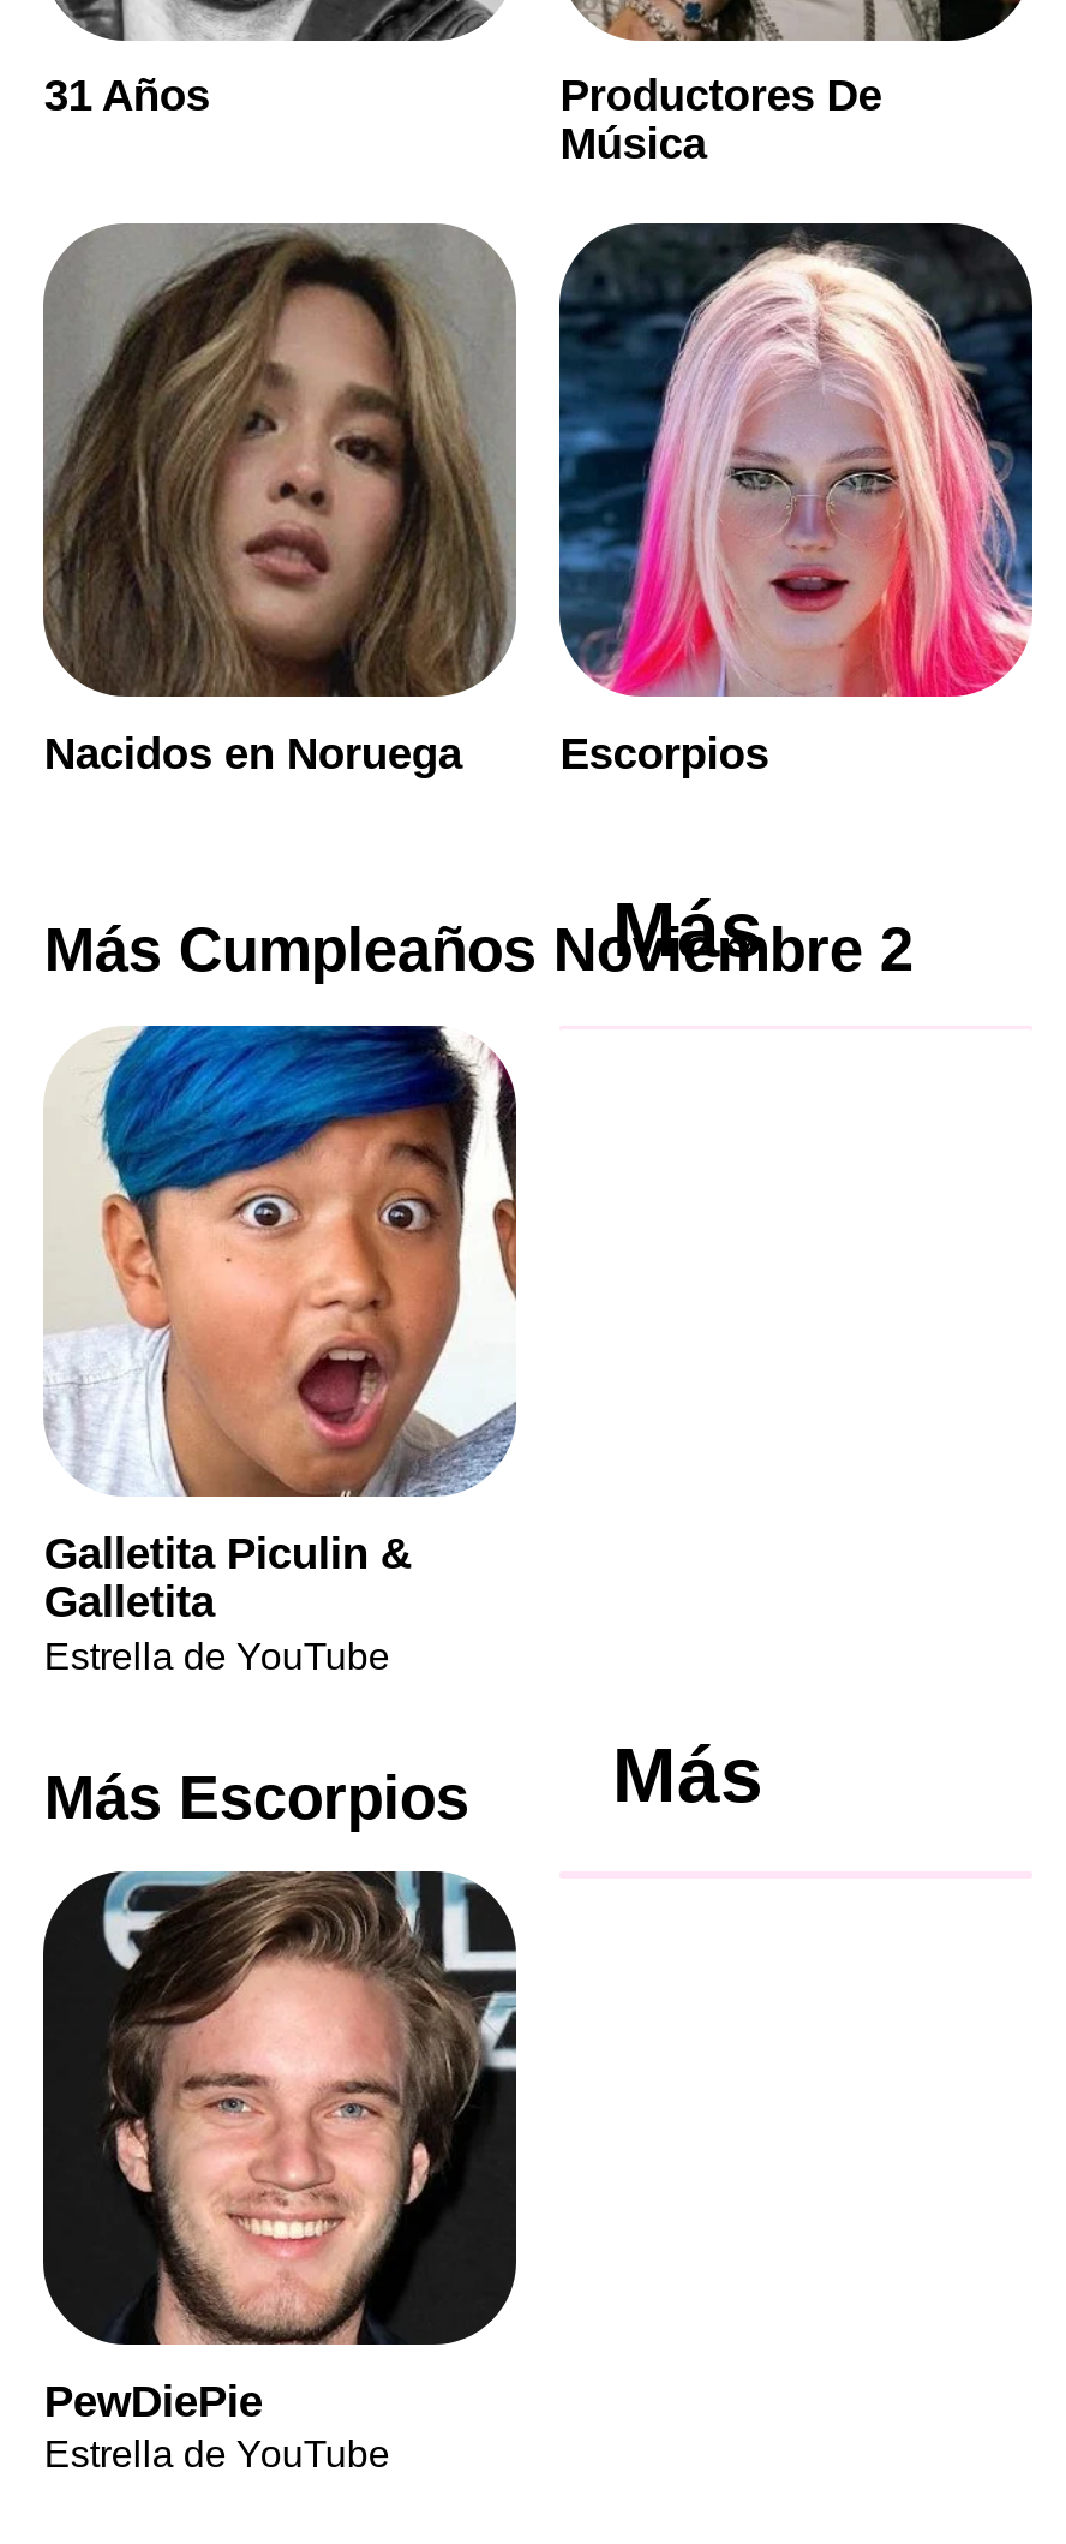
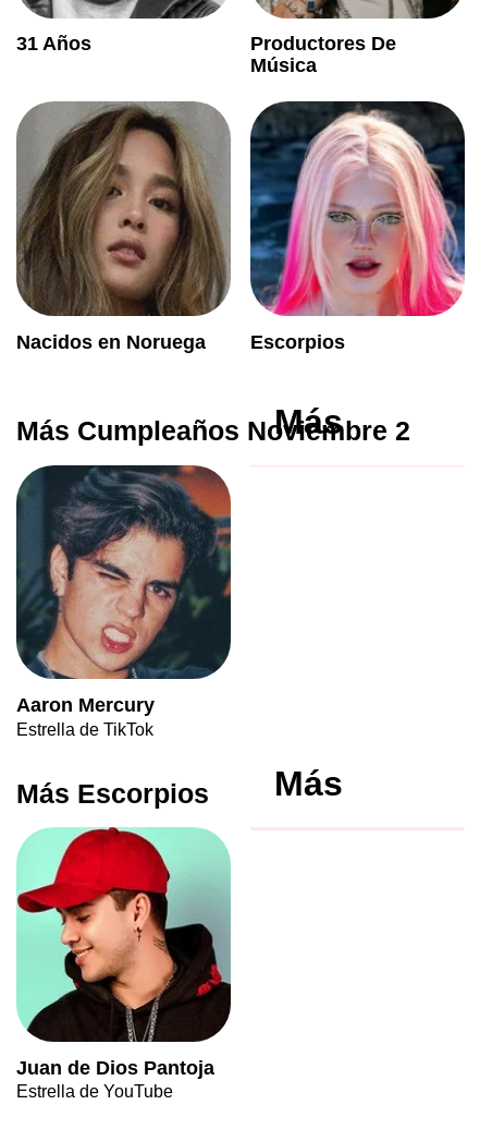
[43,1023,519,1676] [image] | Galletita Piculin & | Galletita | Estrella de YouTube -> [15,464,232,738] [image] | Aaron Mercury | Estrella de TikTok
[41,1869,519,2425] [image] | PewDiePie -> [16,827,231,1078] [image] | Juan de Dios Pantoja

